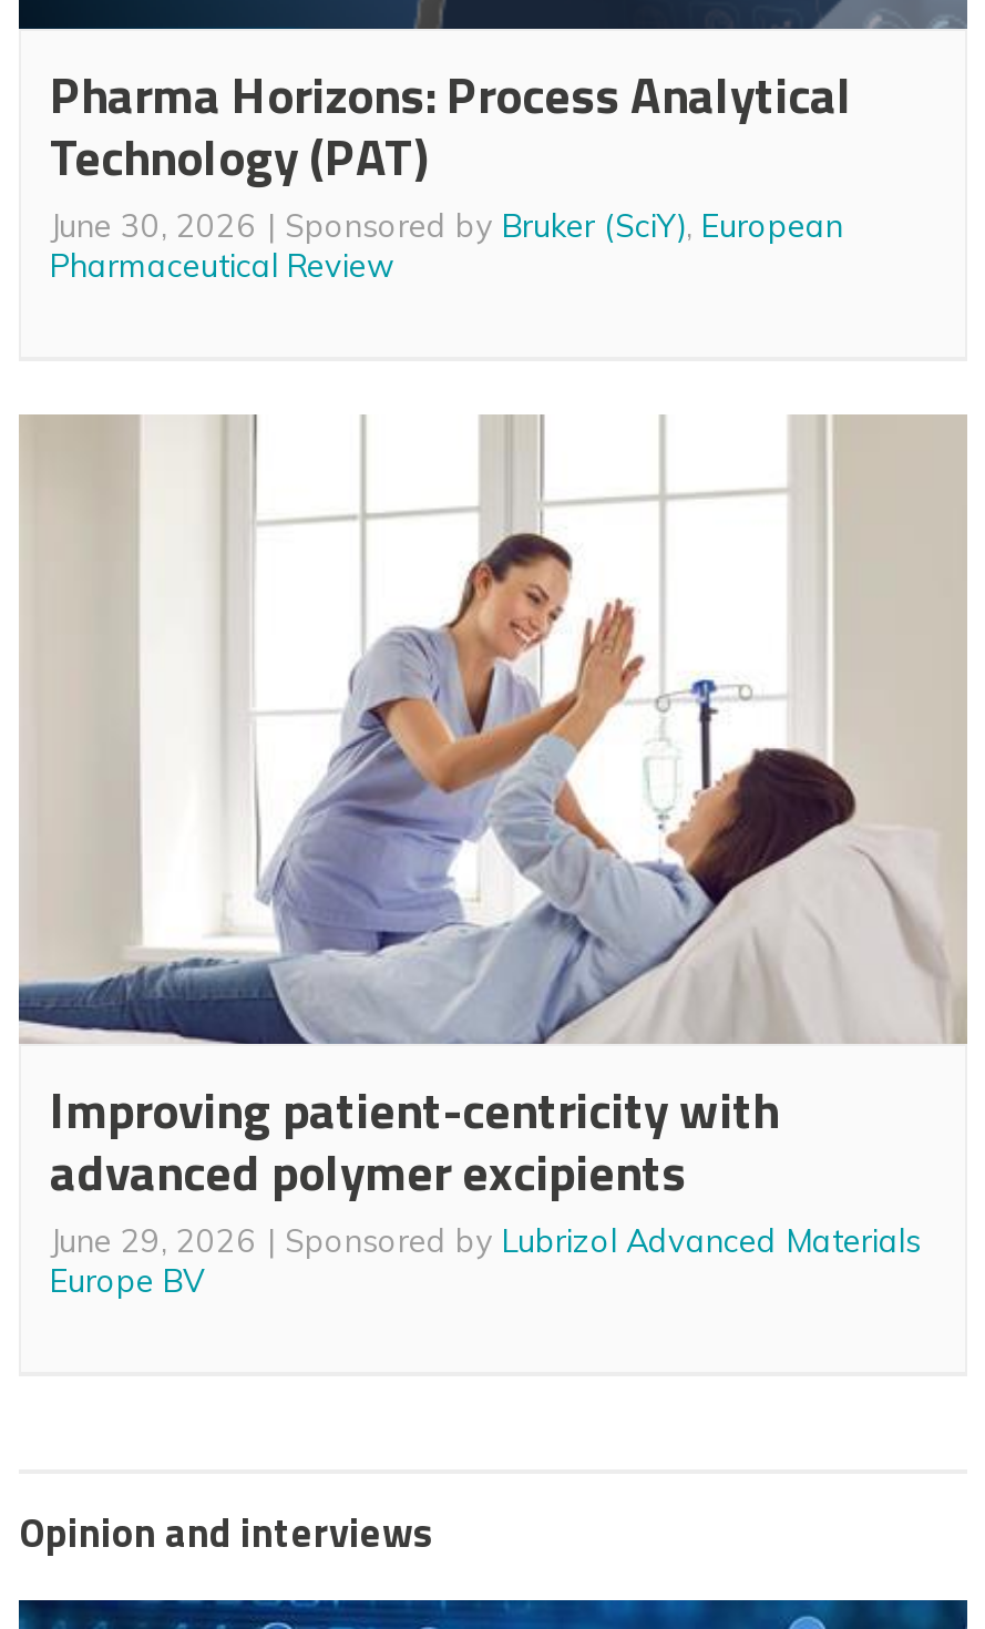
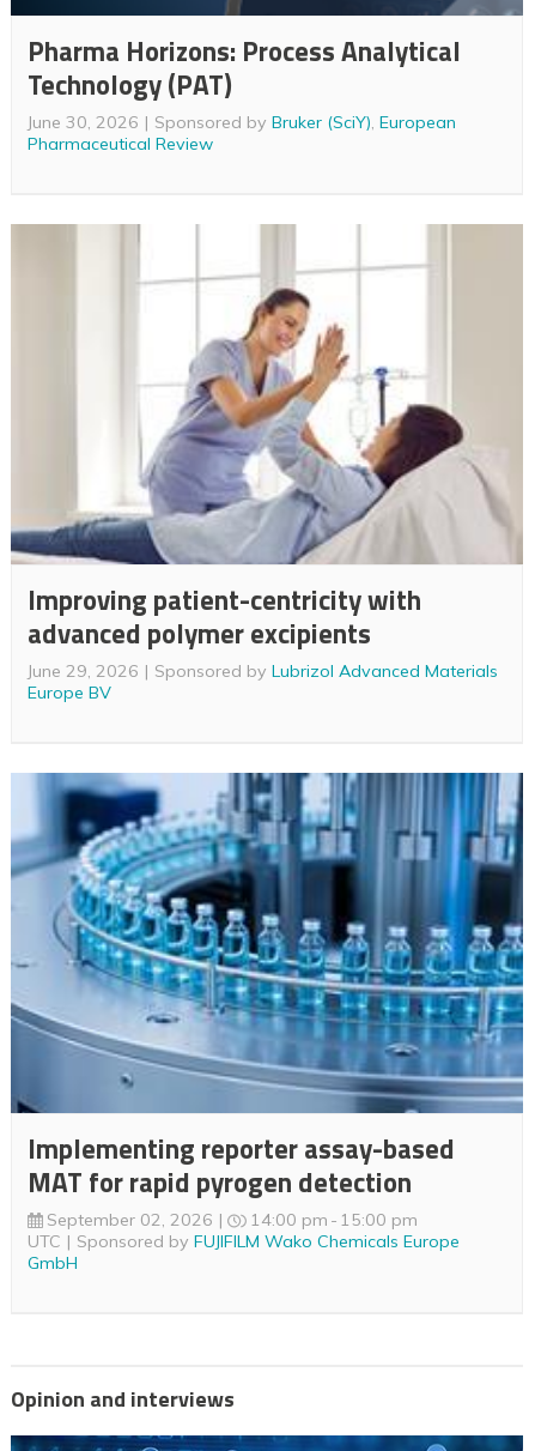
none -> [11,772,524,1274] [image] | Implementing reporter assay-based | MAT for rapid pyrogen detection | September 02, 2026 | 14:00 pm 15:00 pm | UTC | Sponsored by FUJIFILM Wako Chemicals Europe | GmbH

